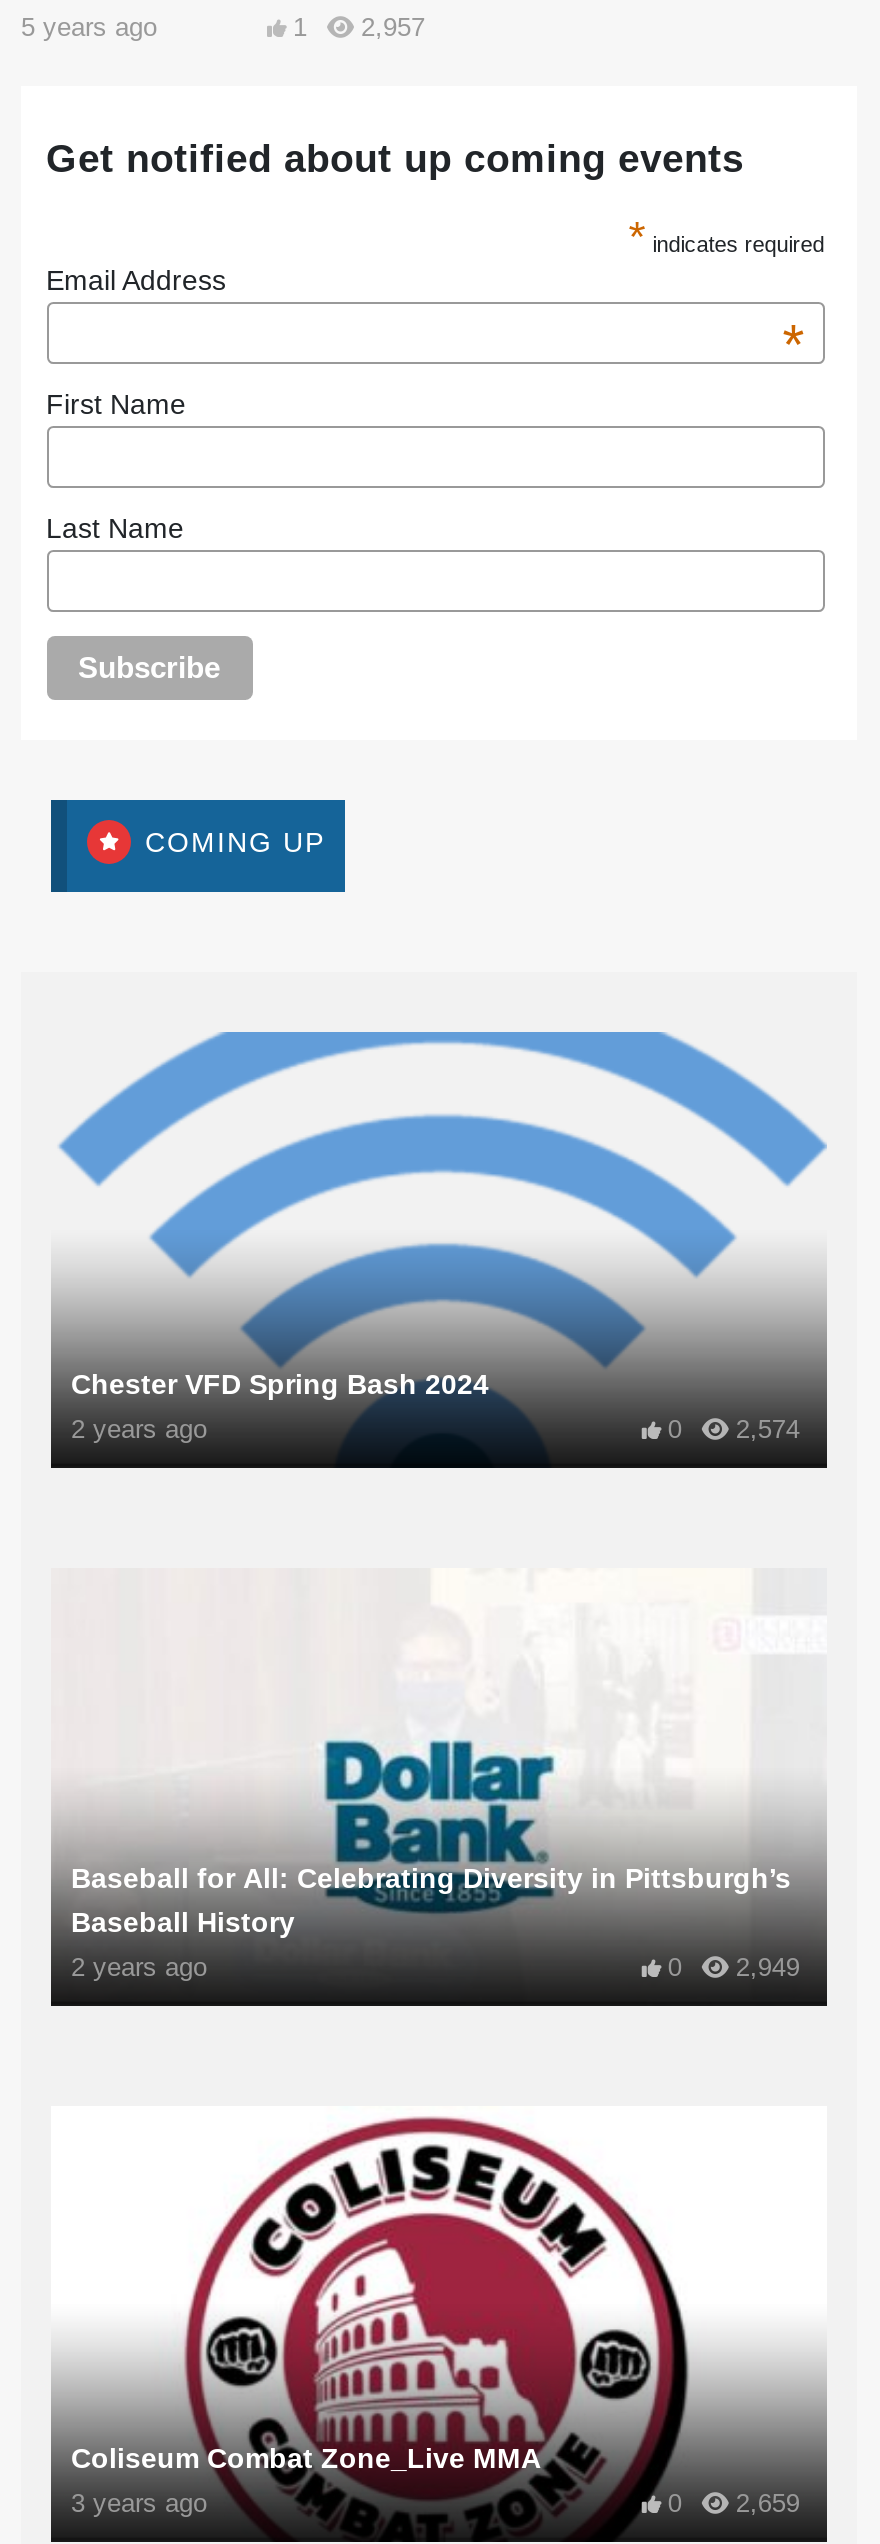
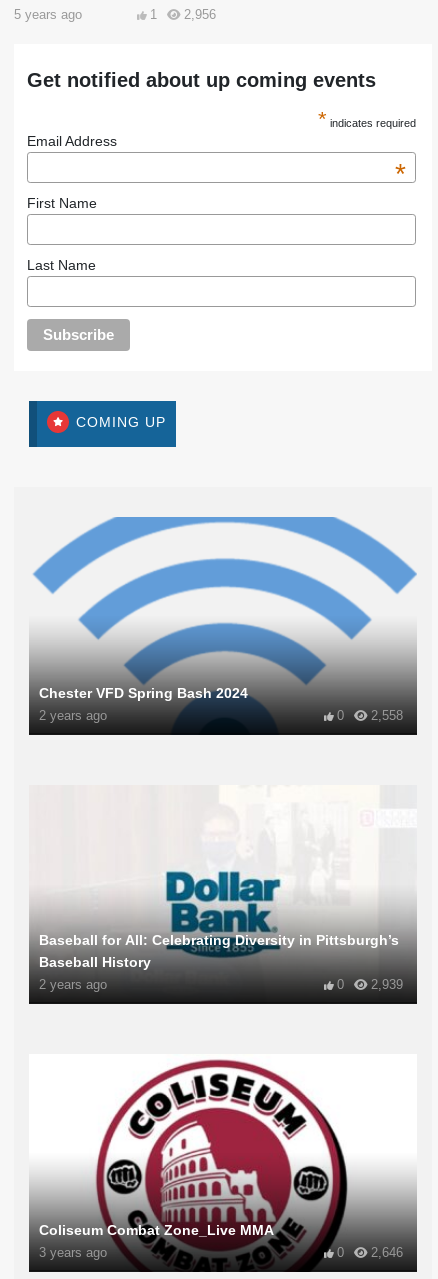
[293,12,425,42] 1 2,957 -> [150,7,216,22] 1 2,956
[668,1415,800,1445] 0 2,574 -> [337,708,403,723] 0 2,558
[668,1951,800,1981] 0 2,949 -> [337,977,403,992] 0 2,939
[668,2488,800,2518] 0 2,659 -> [337,1245,403,1260] 0 2,646

